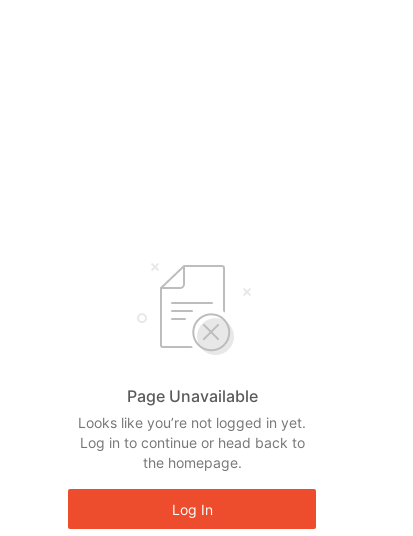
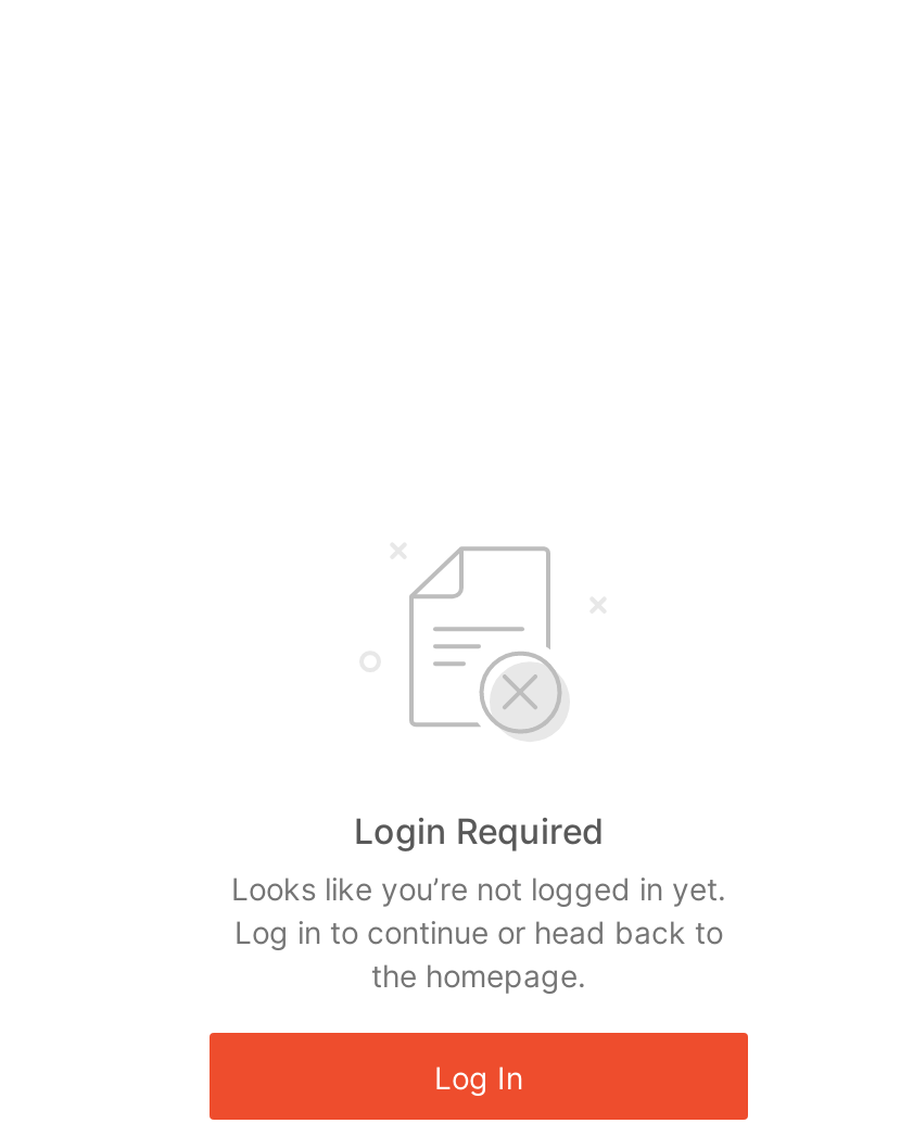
[126,386,257,406] Page Unavailable -> [354,809,604,853] Login Required

